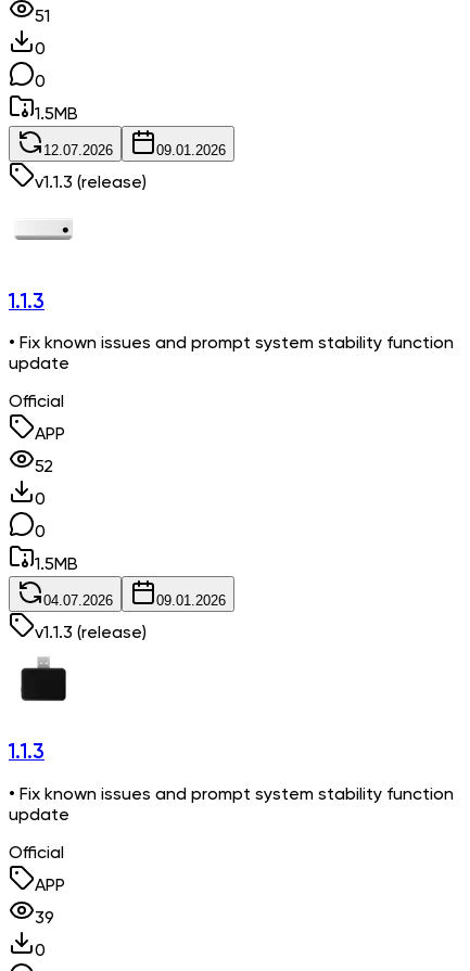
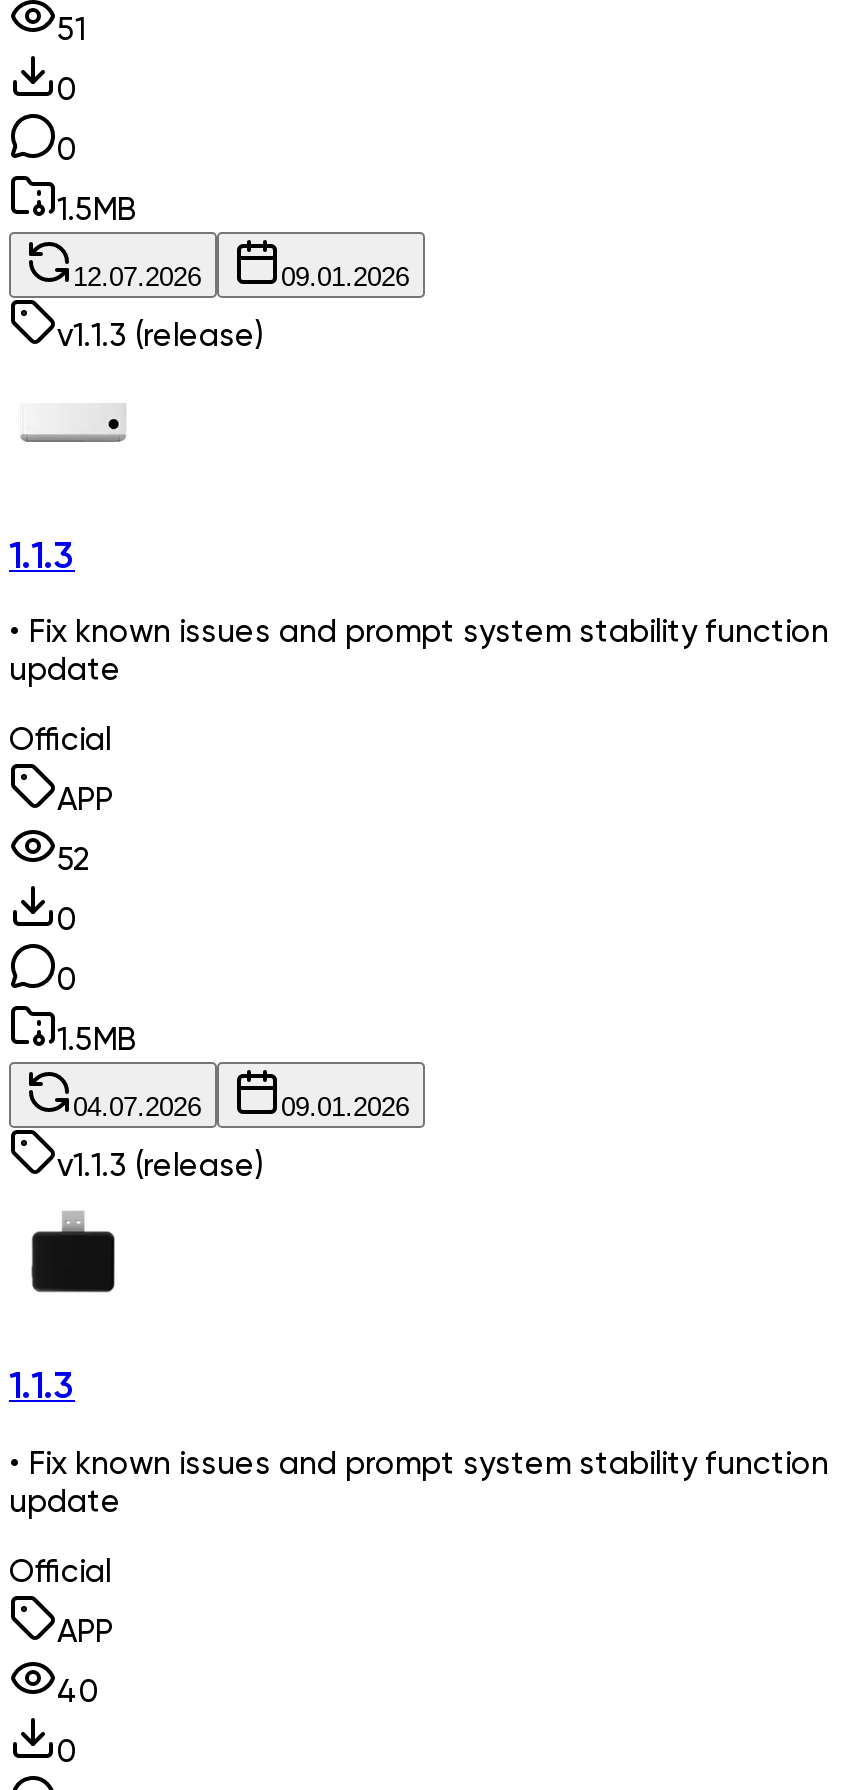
[35,910,54,927] 39 -> [57,1678,99,1710] 40

